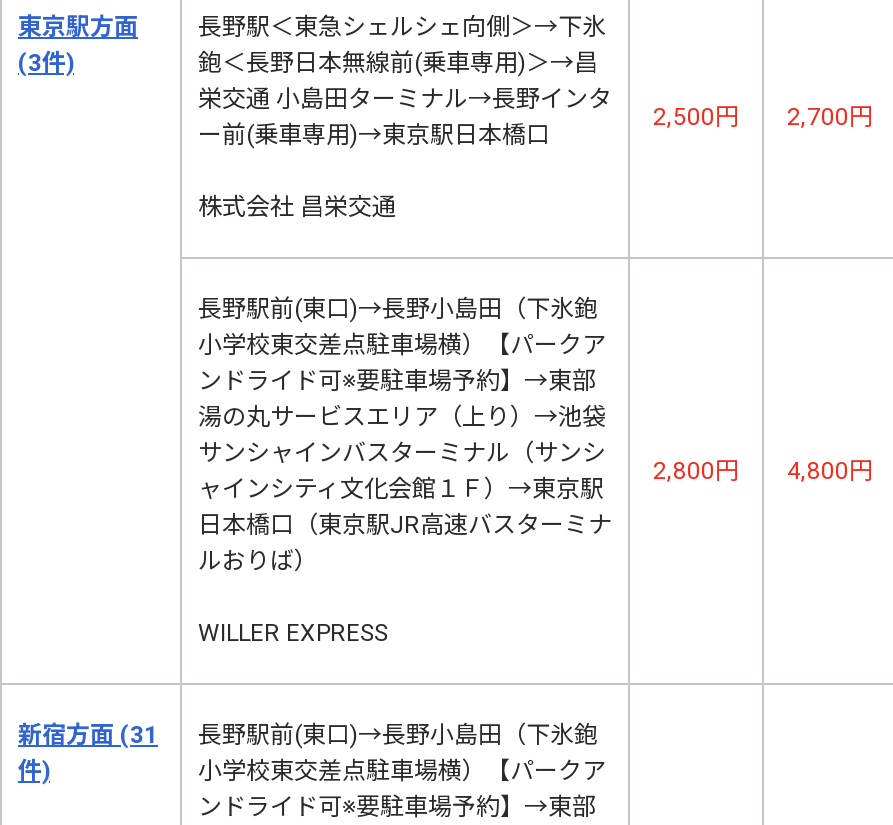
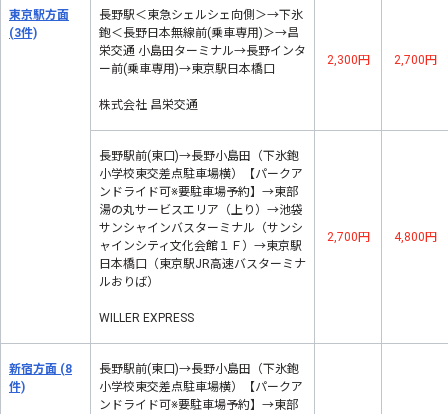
[653,103,873,131] 2,500円 2,700円 -> [326,53,436,67] 2,300円 2,700円
[653,457,873,485] 2,800円 4,800円 -> [326,230,436,244] 2,700円 4,800円
[18,721,158,749] 新宿方面(31 -> [9,362,72,376] 新宿方面(8

